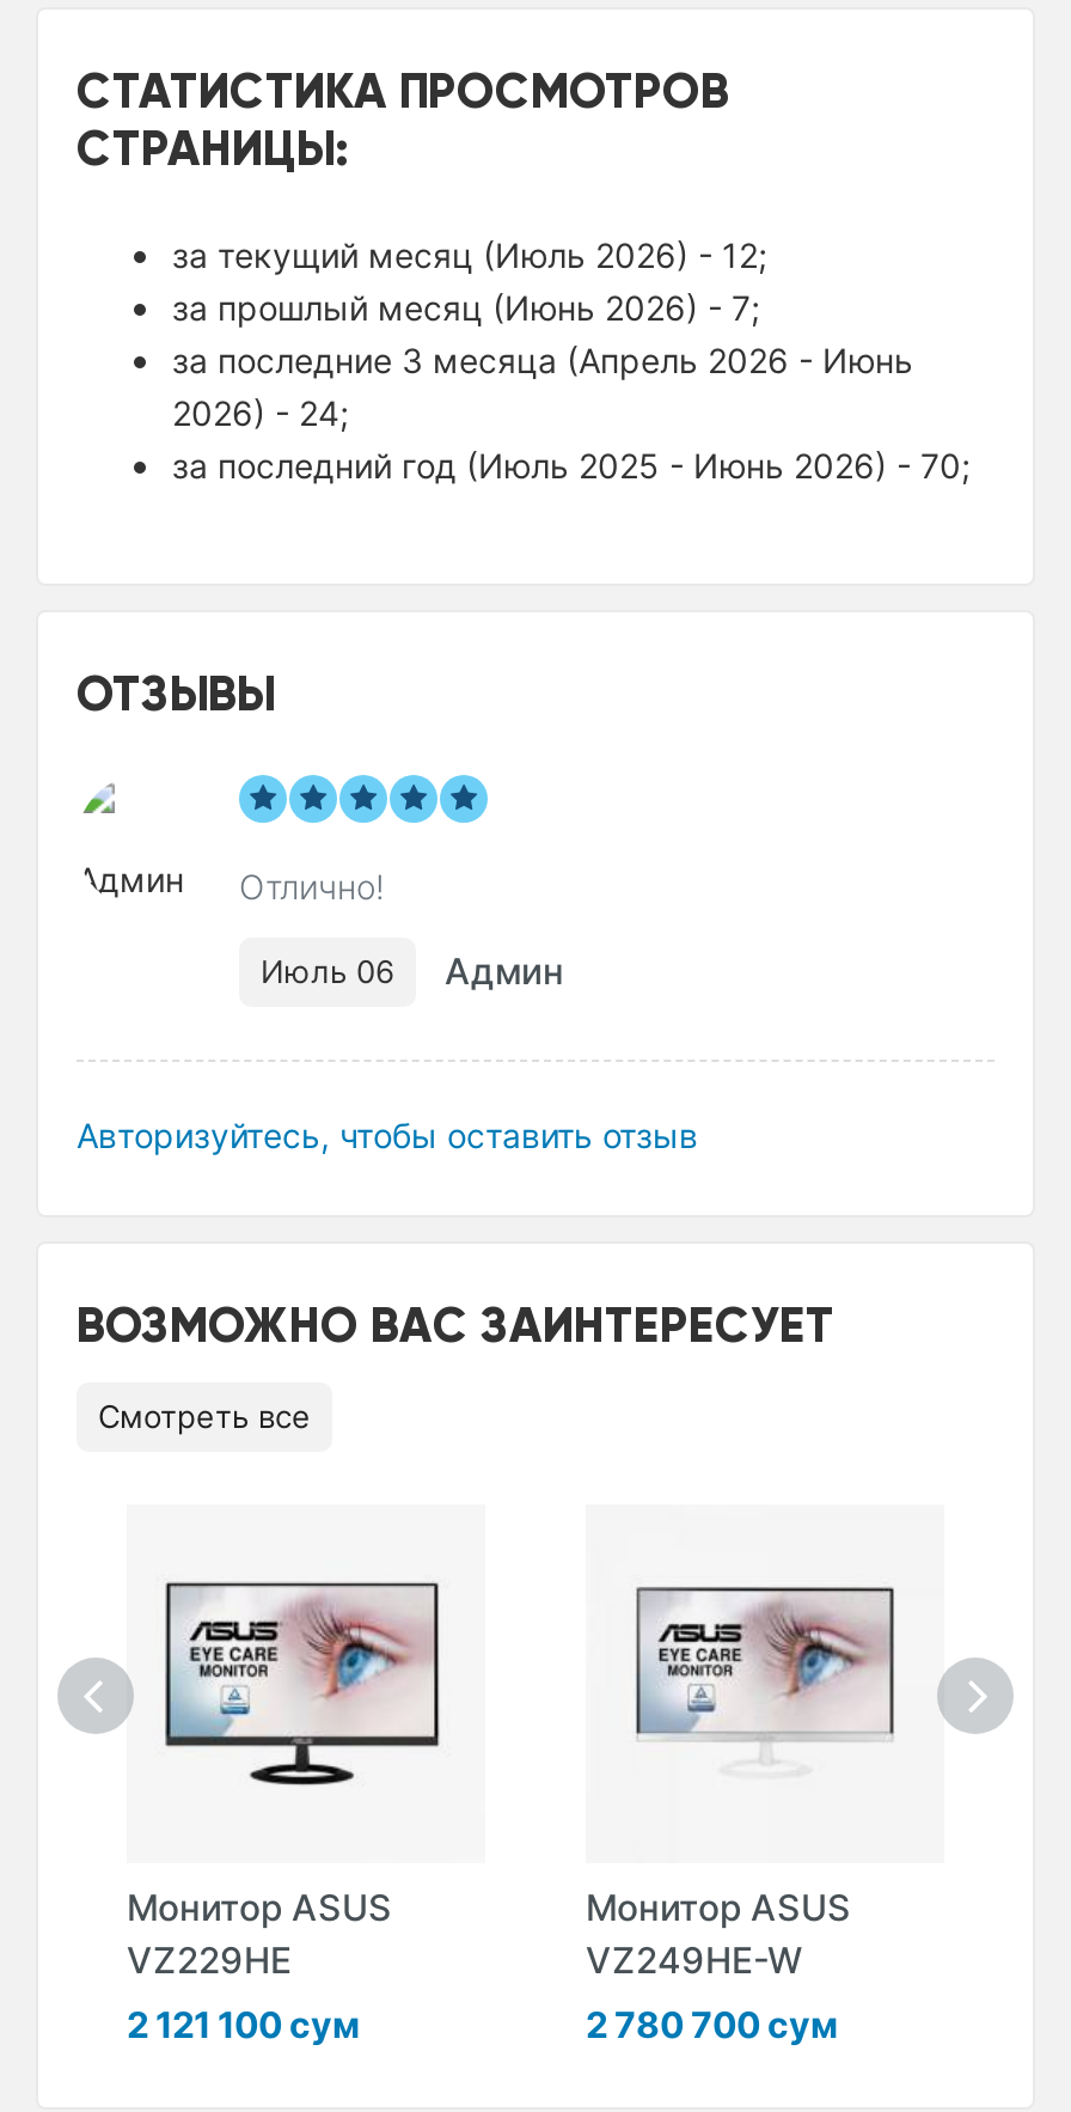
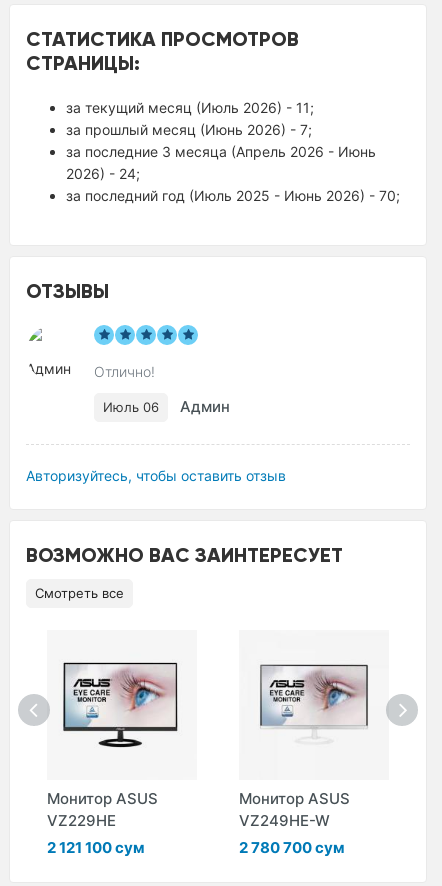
[172,234,767,275] за текущий месяц (Июль 2026) - 12; -> [66,99,314,116] за текущий месяц (Июль 2026) - 11;

